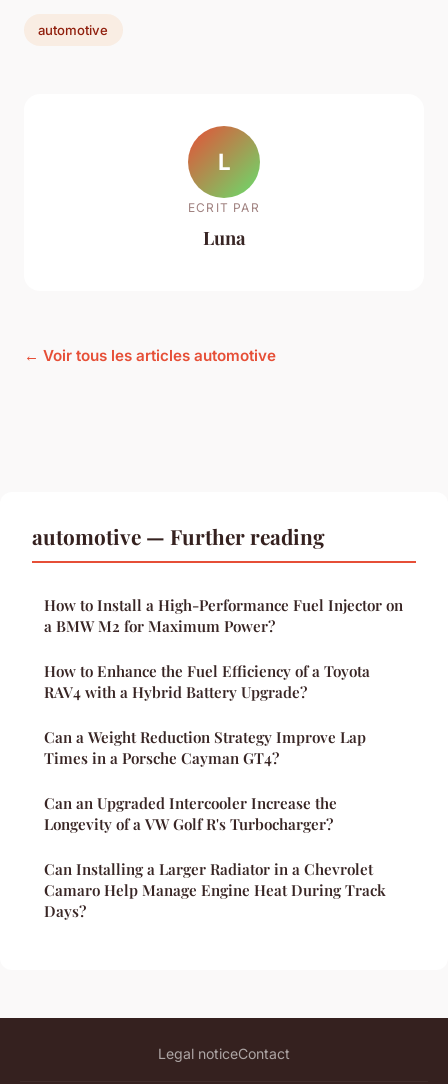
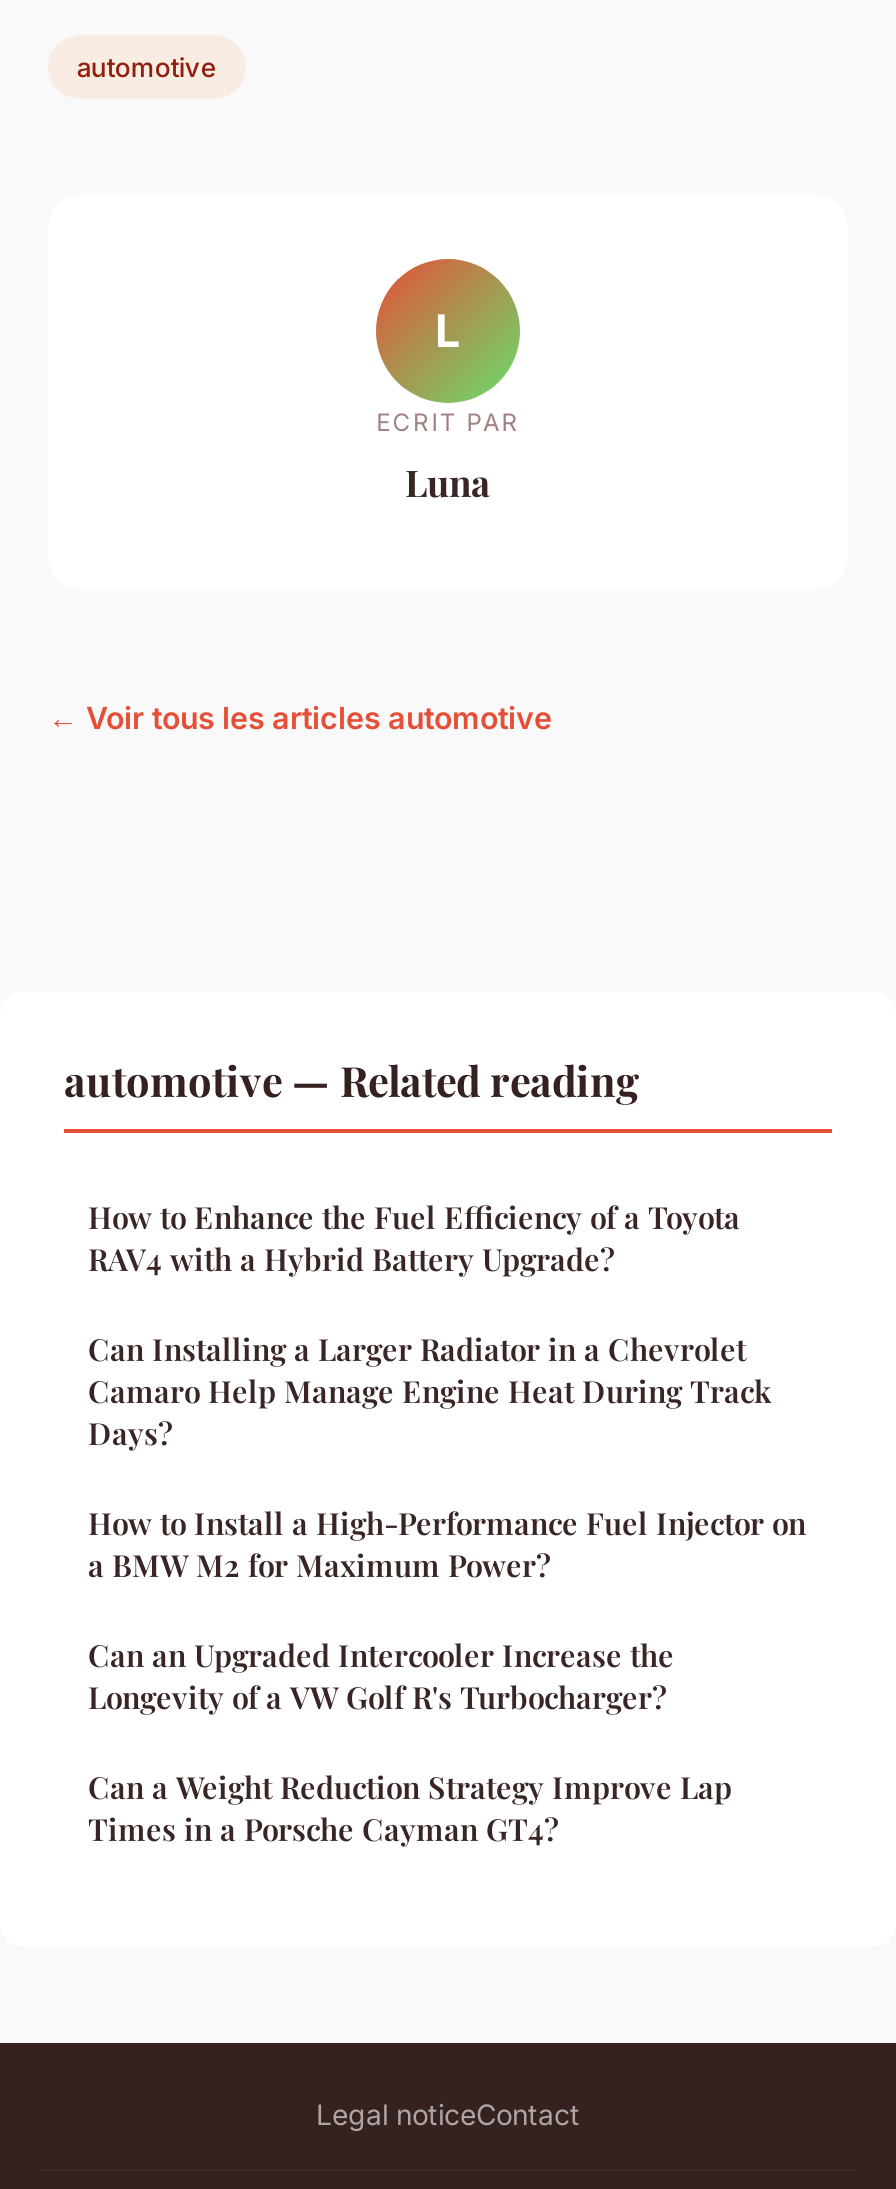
[32,522,325,550] automotive — Further reading -> [64,1051,640,1107] automotive — Related reading
moved [44,595,403,636] -> [88,1503,806,1585]: How to Install a High-Performance Fuel Injector on | a BMW M2 for Maximum Power?
moved [44,661,370,702] -> [88,1197,740,1279]: How to Enhance the Fuel Efficiency of a Toyota | RAV4 with a Hybrid Battery Upgrade?
moved [44,727,366,834] -> [88,1635,732,1849]: Can a Weight Reduction Strategy Improve Lap | Times in a Porsche Cayman GT4? | Can an Upgraded Intercooler Increase the | Longevity of a VW Golf R's Turbocharger?
moved [44,859,386,921] -> [88,1329,772,1453]: Can Installing a Larger Radiator in a Chevrolet | Camaro Help Manage Engine Heat During Track | Days?

